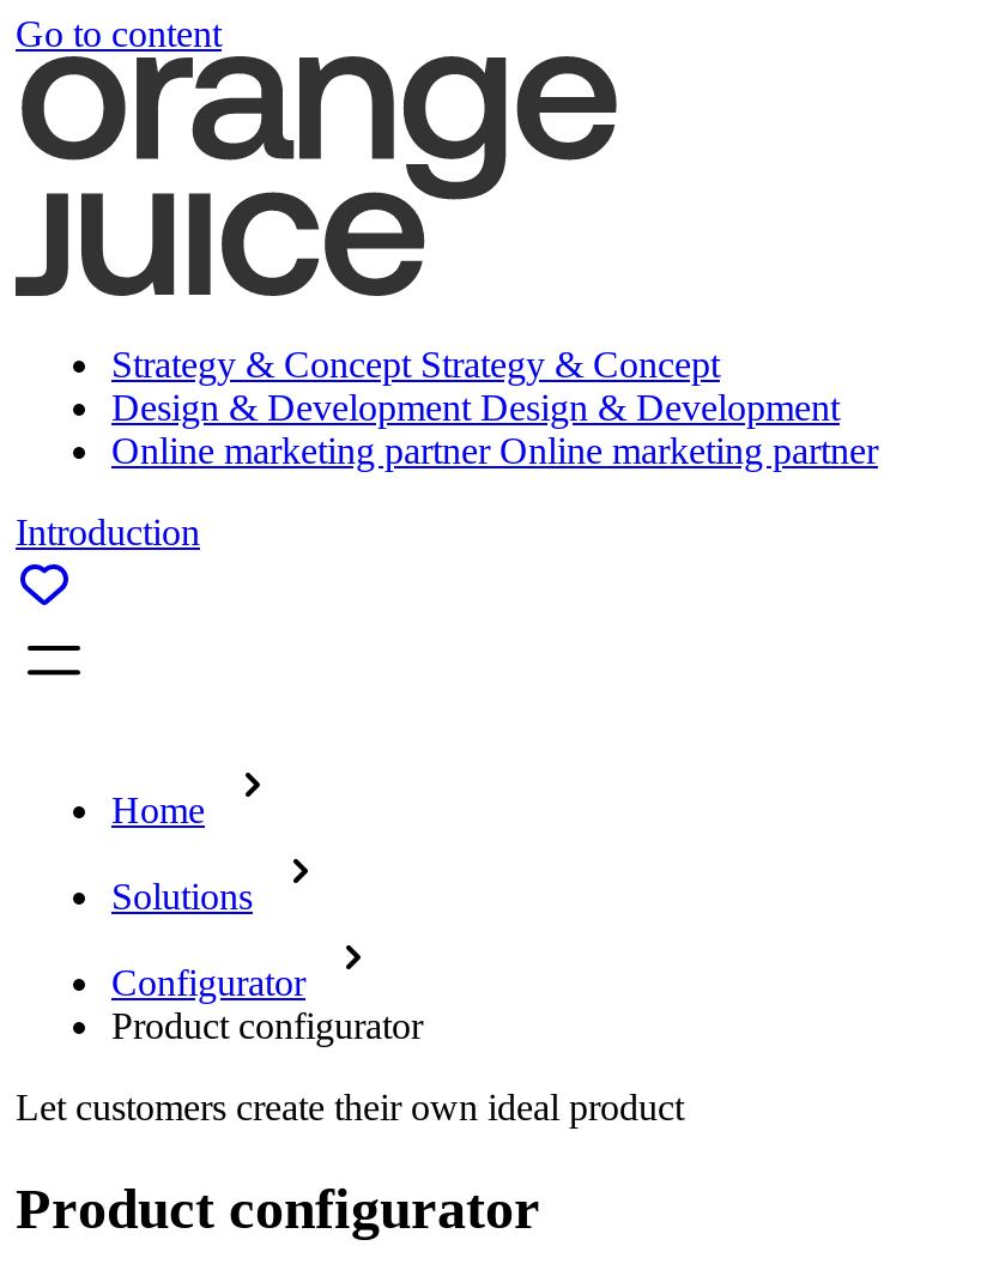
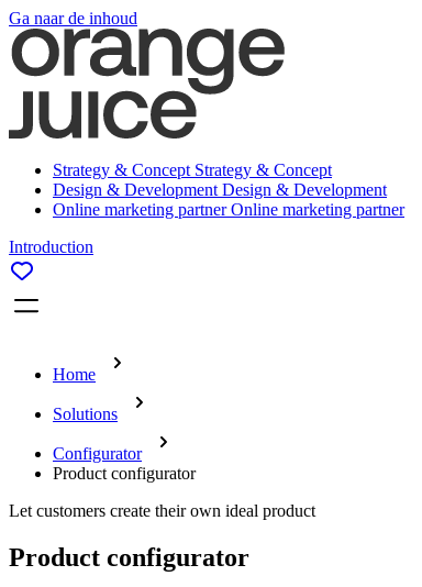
[16,13,222,54] Go to content -> [9,9,137,27] Ga naar de inhoud

